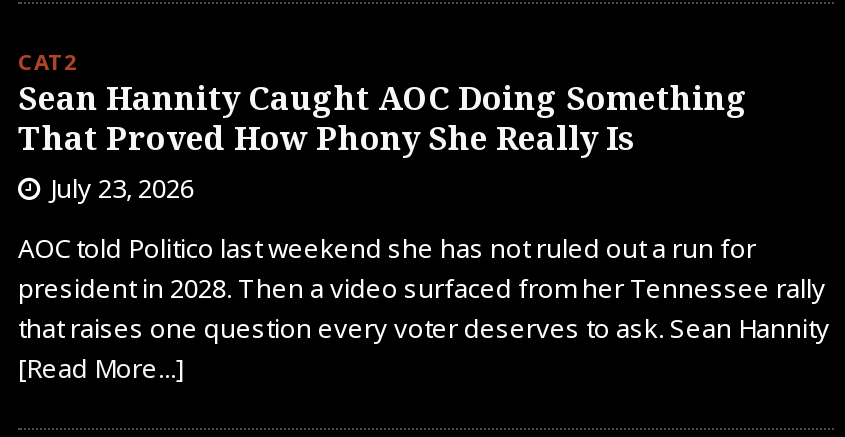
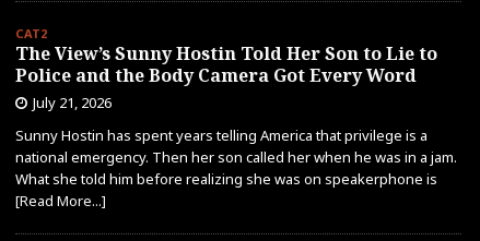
[18,76,748,206] Sean Hannity Caught AOC Doing Something | That Proved How Phony She Really Is | July 23, 2026 -> [15,42,437,112] The View’s Sunny Hostin Told Her Son to Lie to | Police and the Body Camera Got Every Word | July 21, 2026
[18,230,830,346] AOC told Politico last weekend she has not ruled out a run for | president in 2028. Then a video surfaced from her Tennessee rally | that raises one question every voter deserves to ask. Sean Hannity -> [15,126,457,189] Sunny Hostin has spent years telling America that privilege is a | national emergency. Then her son called her when he was in a jam. | What she told him before realizing she was on speakerphone is

